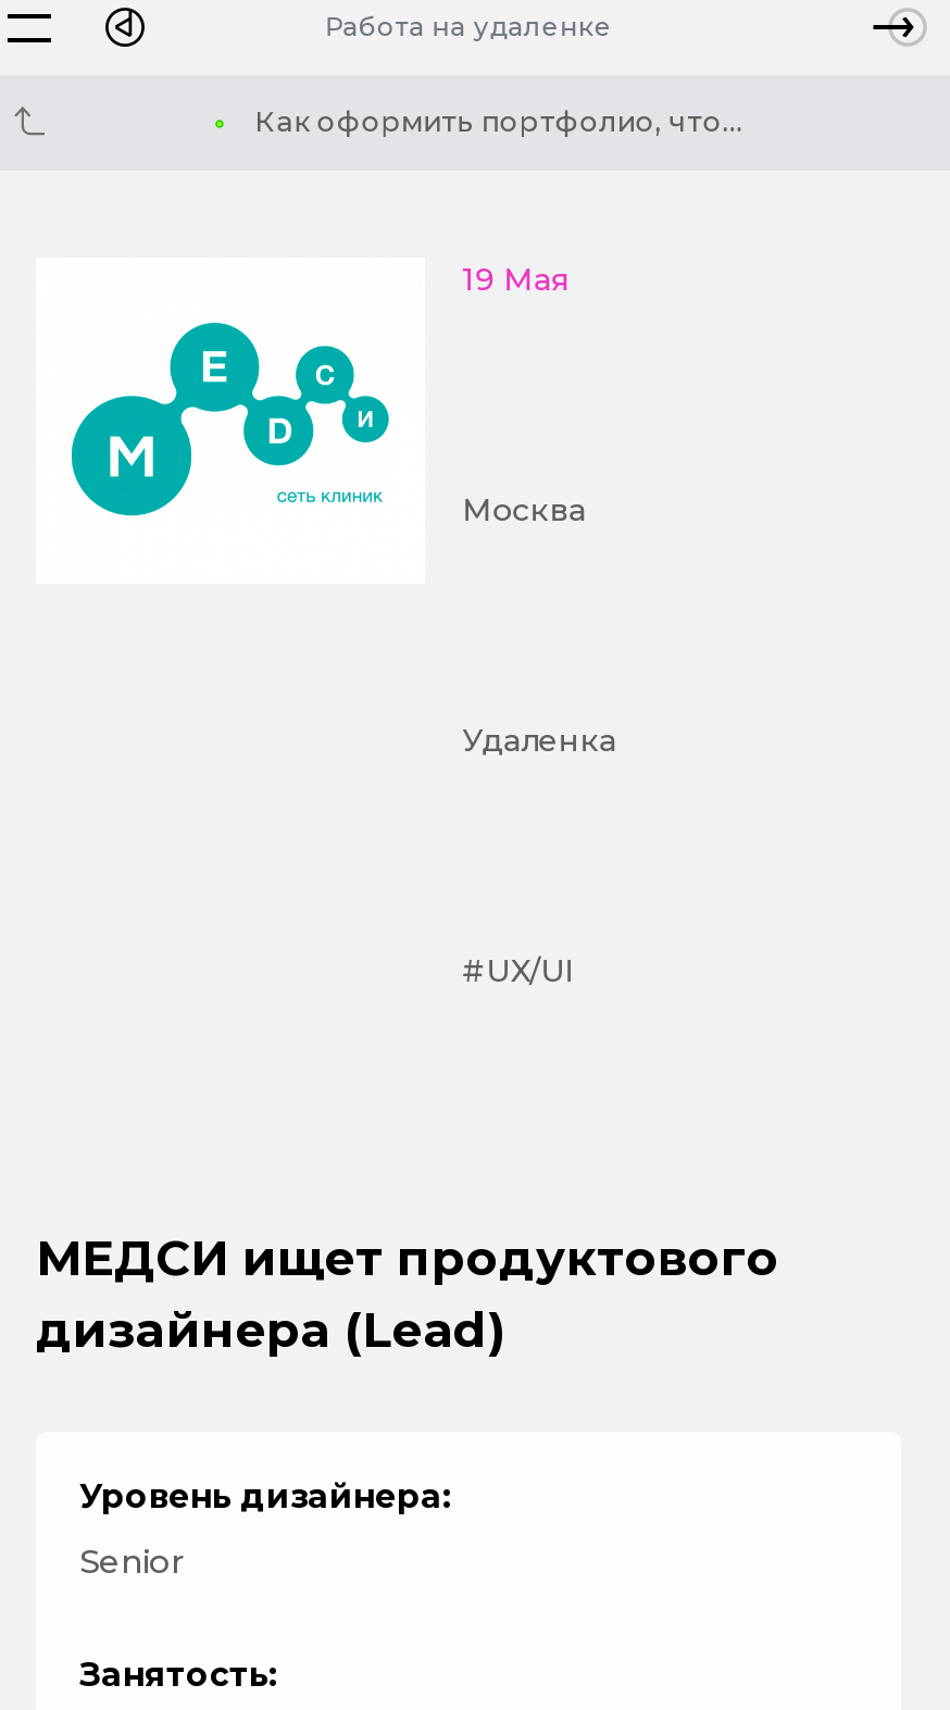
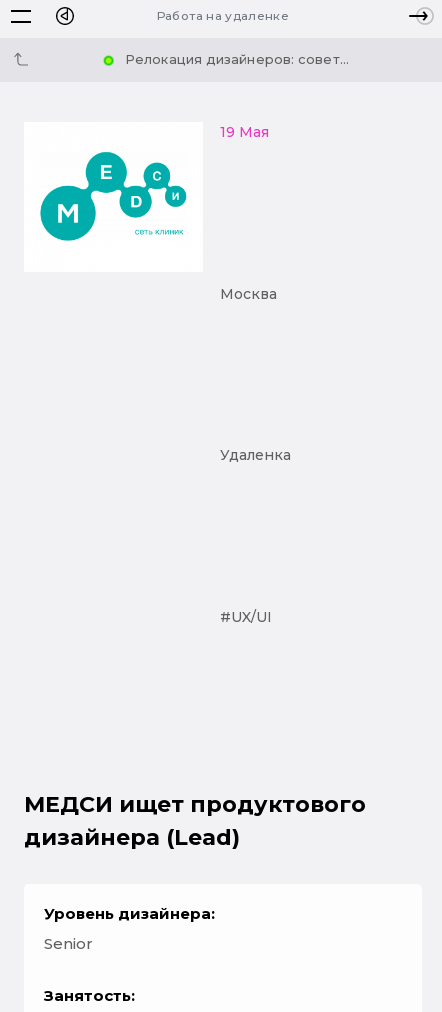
[254,105,743,138] Как оформить портфолио, что... -> [124,52,349,67] Релокация дизайнеров: совет...

